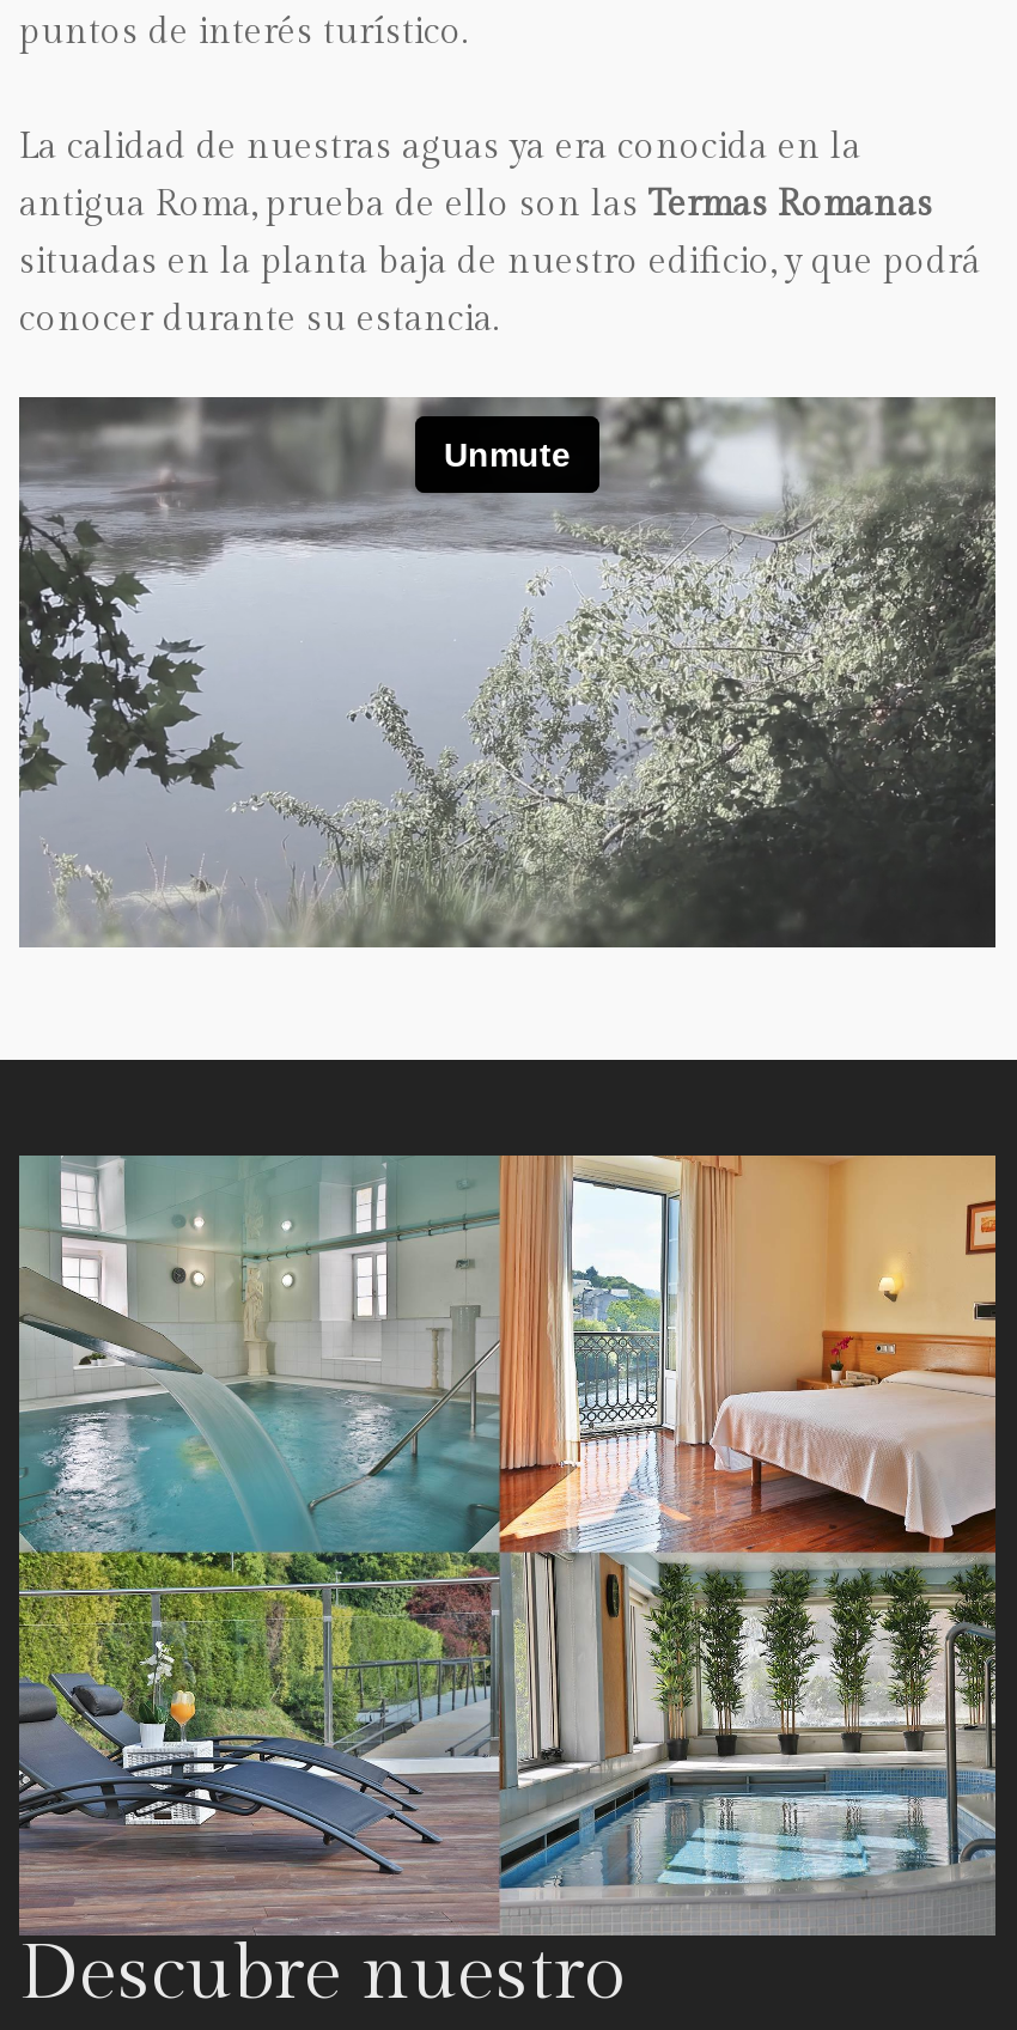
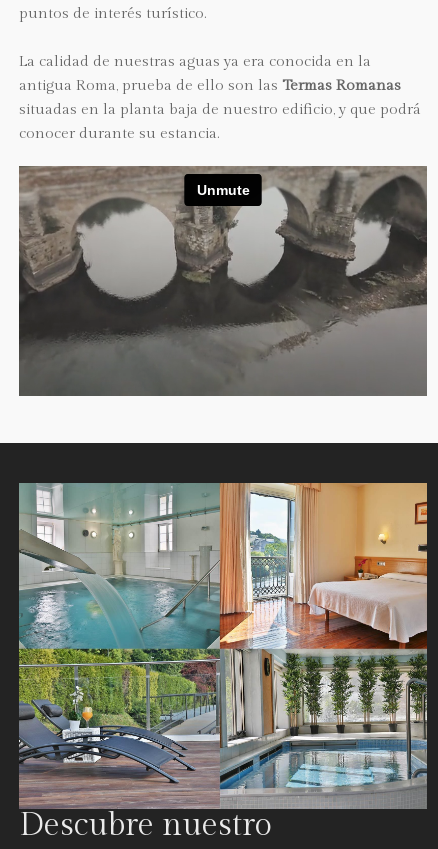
[19,397,995,947] [image] -> [19,166,427,396] [image]

